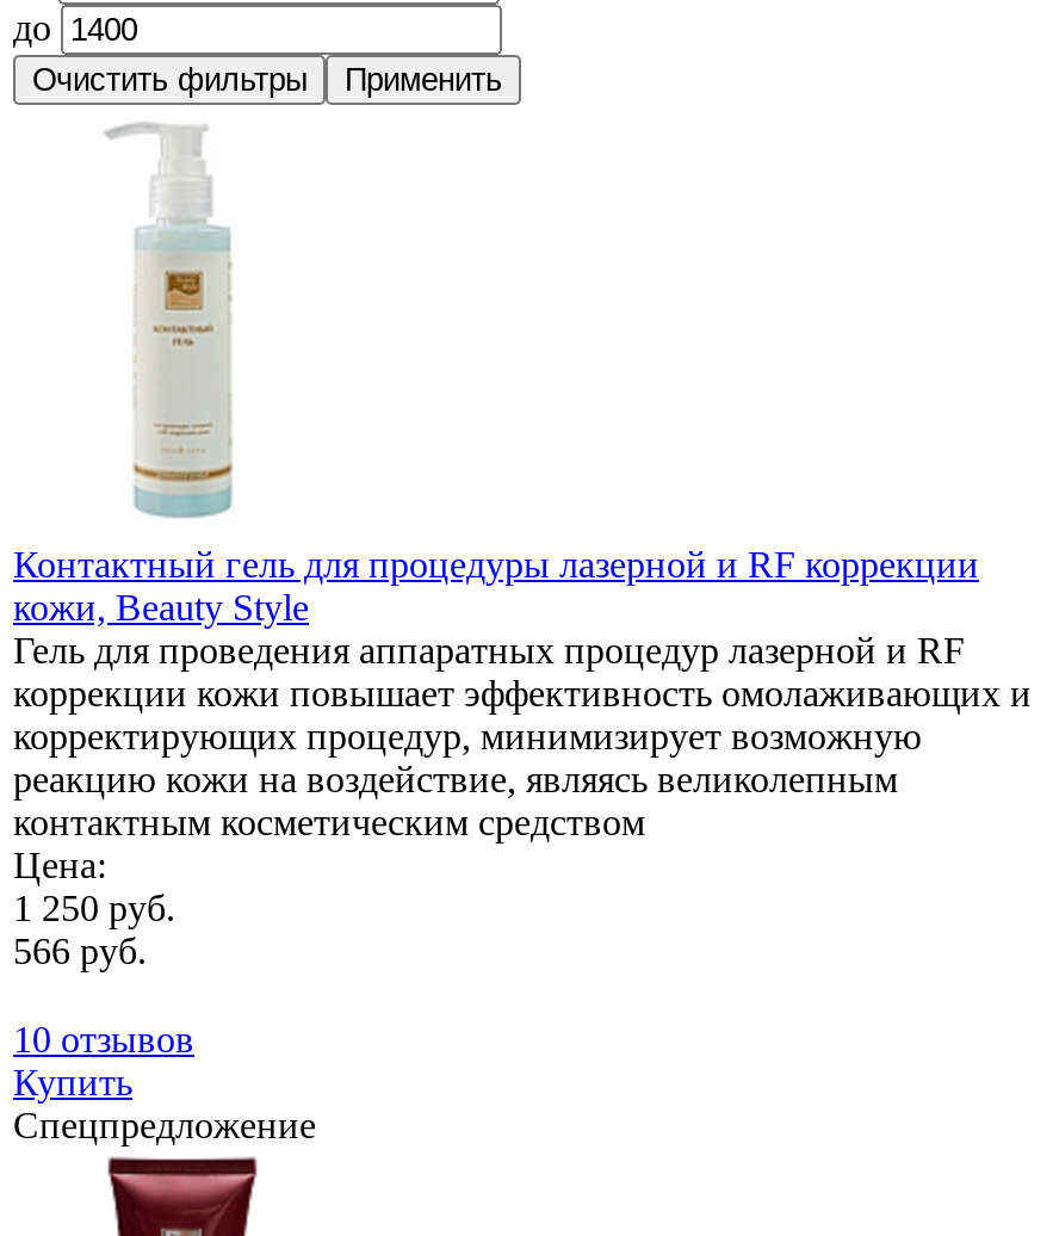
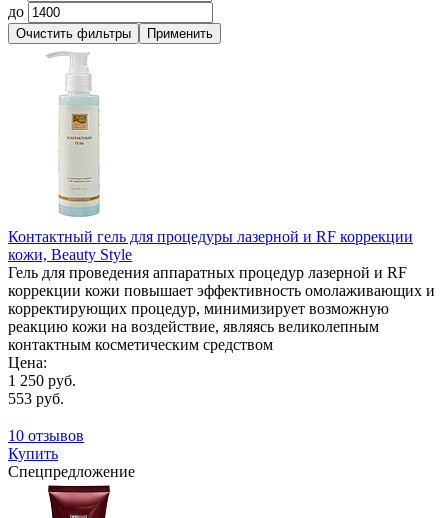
[13,930,147,971] 566 руб. -> [8,390,64,407] 553 руб.

